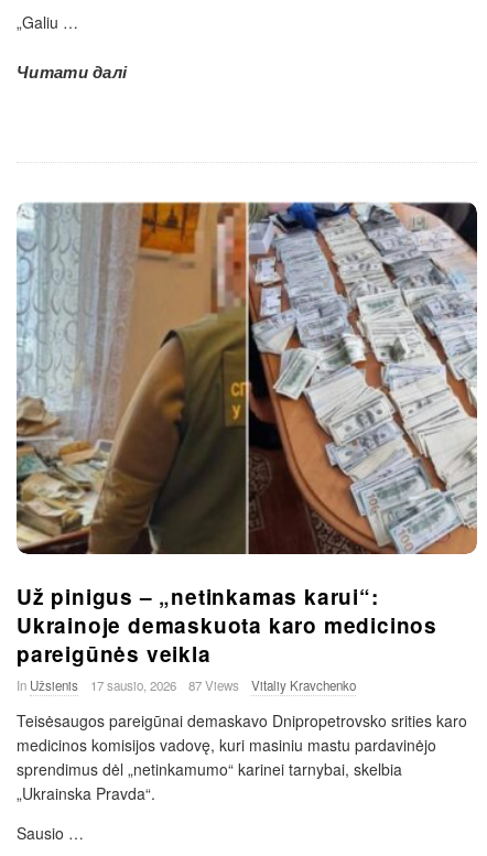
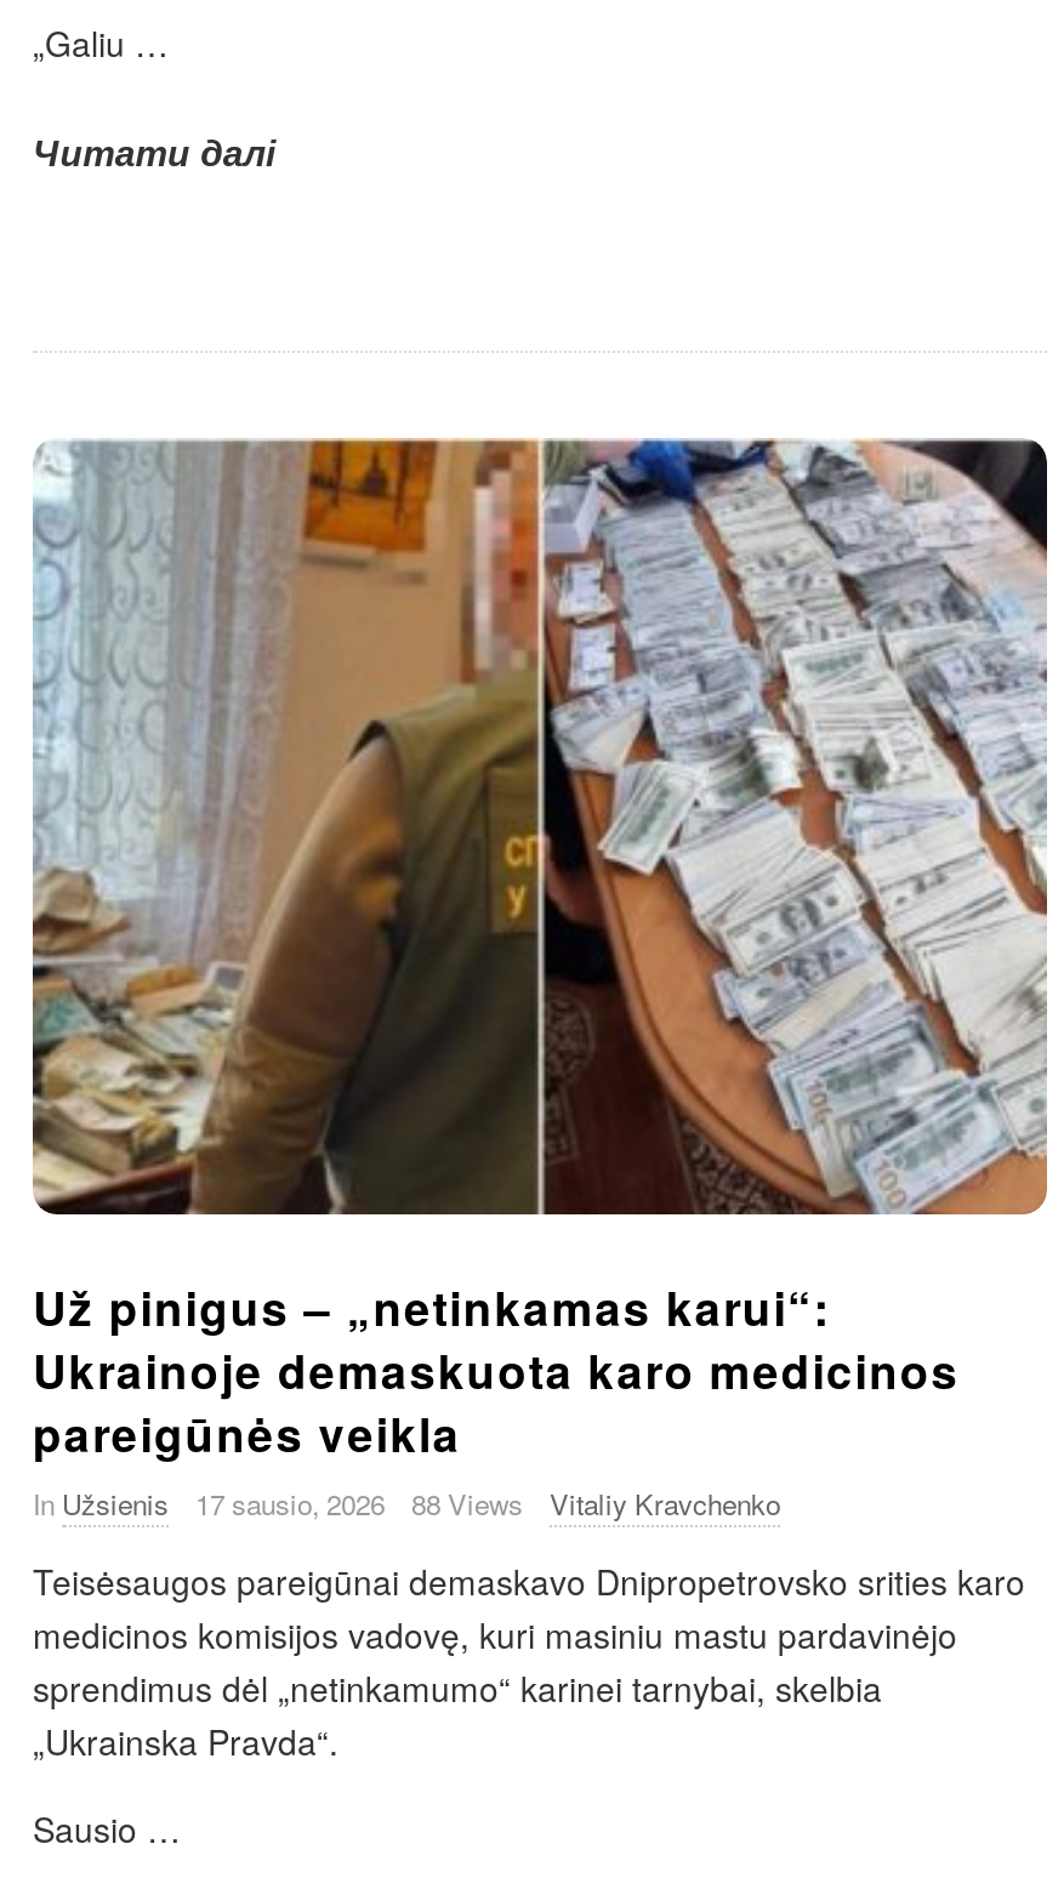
[17,677,356,694] In Užsienis 17 sausio, 2026 87 Views Vitaliy Kravchenko -> [33,1484,780,1523] In Užsienis 17 sausio, 2026 88 Views Vitaliy Kravchenko

